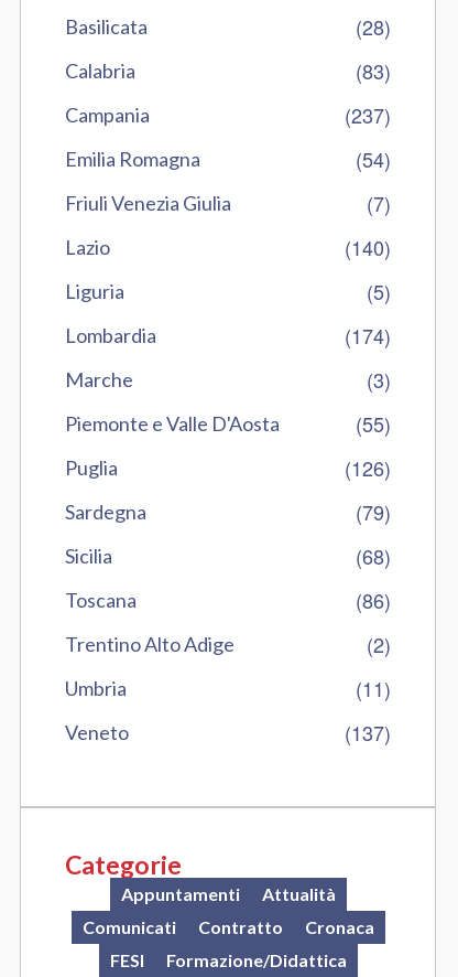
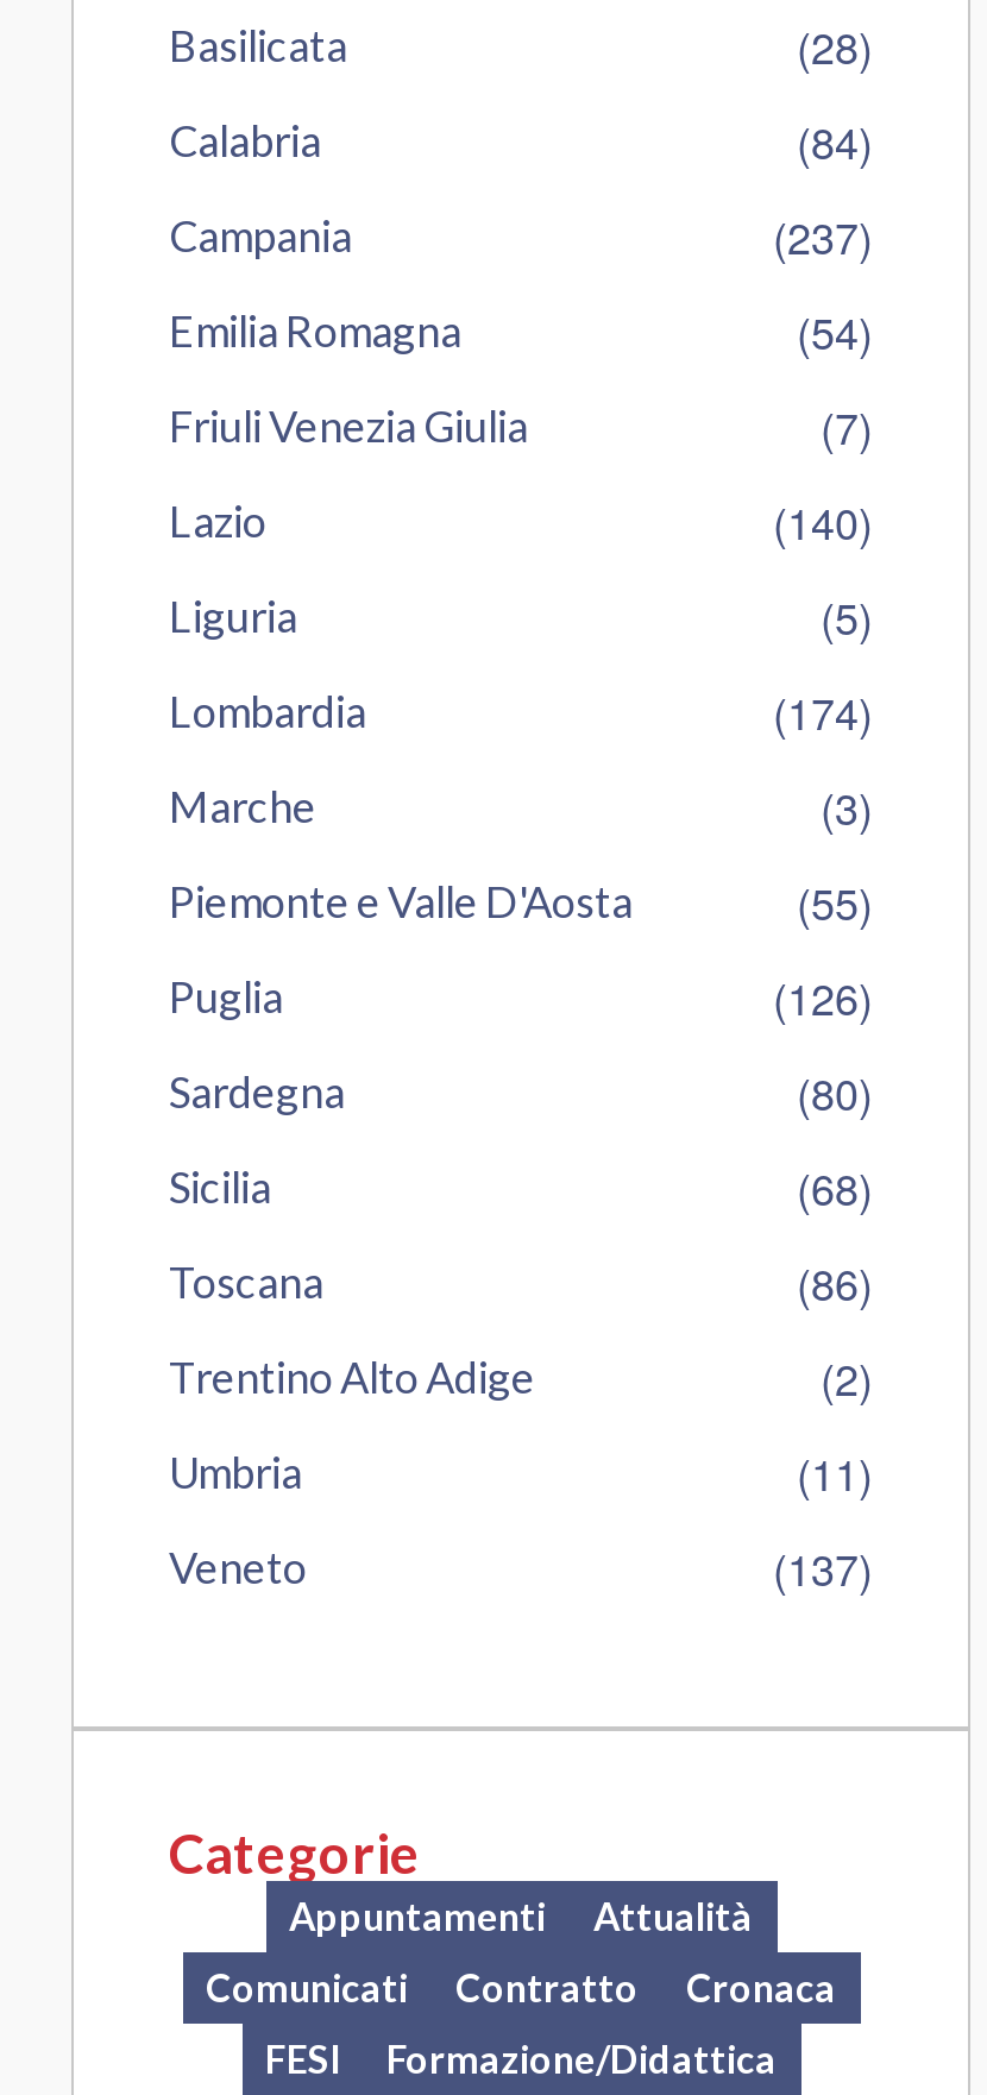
[356,56,391,84] (83) -> [797,108,873,170] (84)
[356,497,391,525] (79) -> [797,1059,873,1121] (80)

